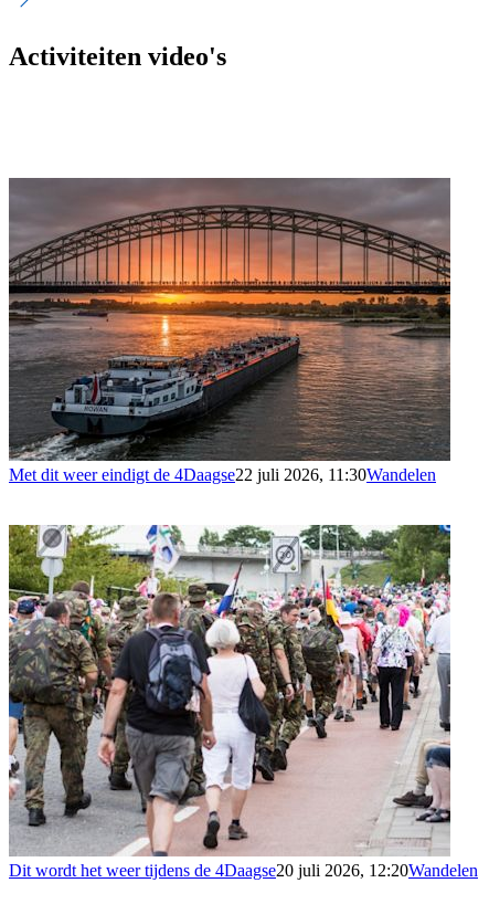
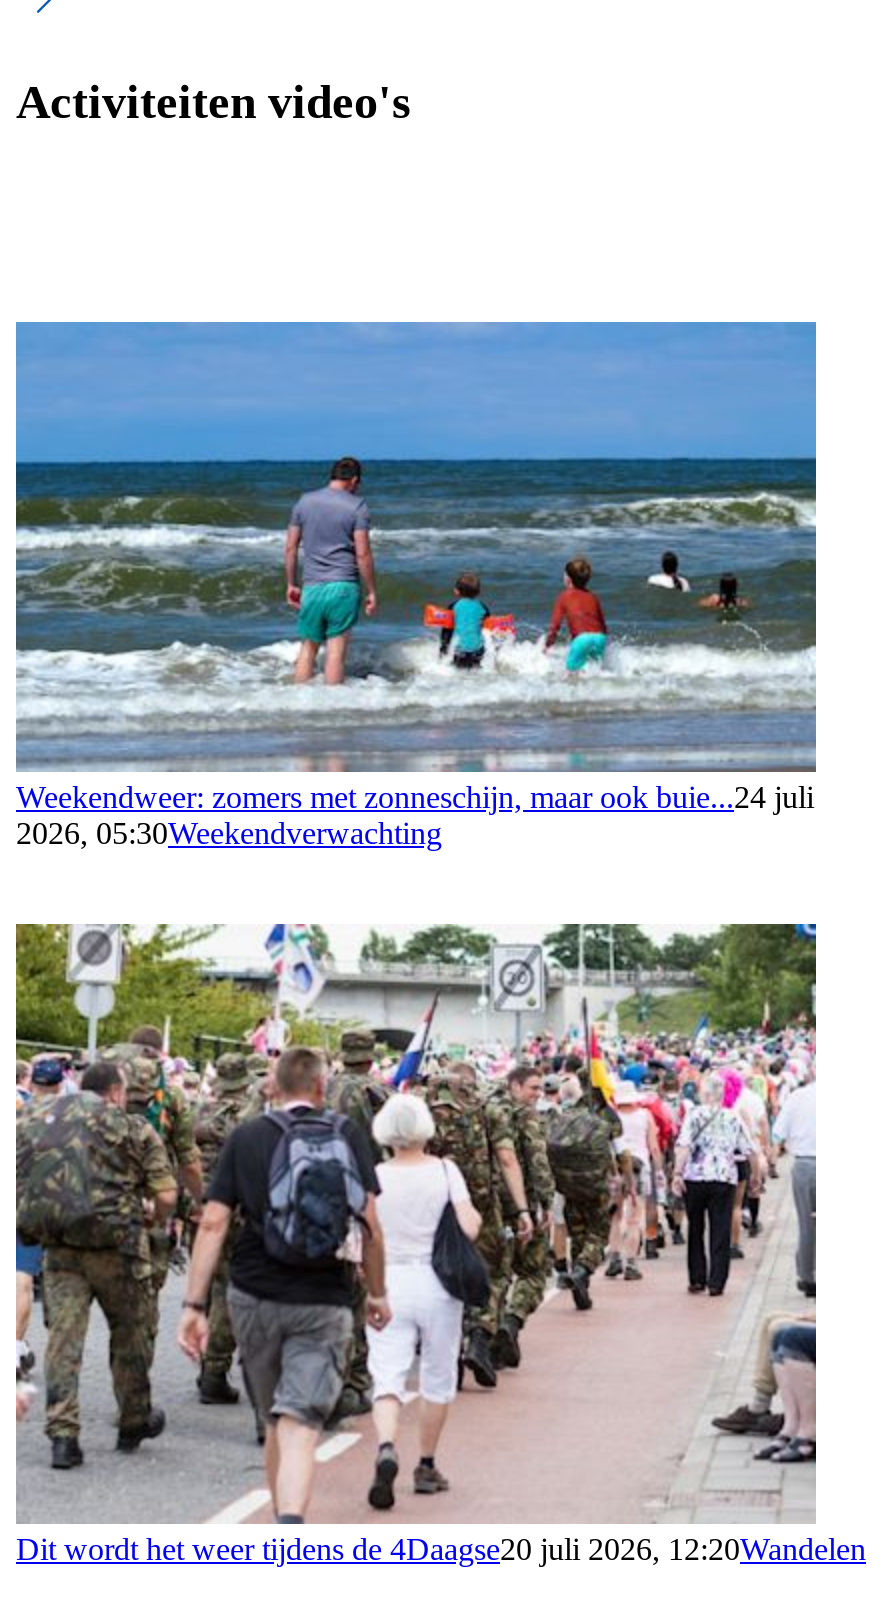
[8,177,451,483] [image] | Met dit weer eindigt de 4Daagse22 juli 2026, 11:30Wandelen -> [14,320,818,849] [image] | Weekendweer: zomers met zonneschijn, maar ook buie...24 juli | 2026, 05:30Weekendverwachting

